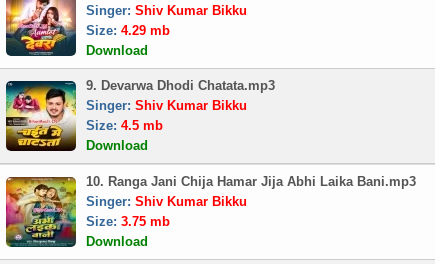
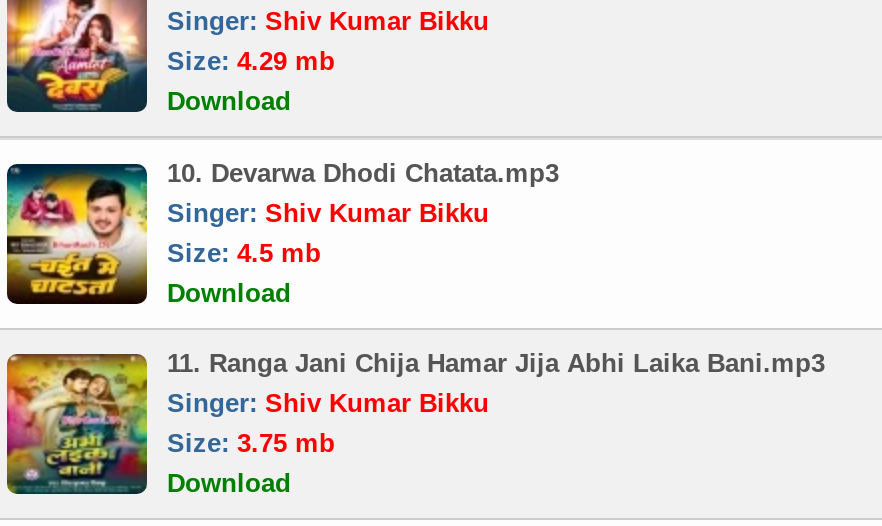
[86,78,275,93] 9. Devarwa Dhodi Chatata.mp3 -> [167,158,559,188] 10. Devarwa Dhodi Chatata.mp3
[86,174,416,189] 10. Ranga Jani Chija Hamar Jija Abhi Laika Bani.mp3 -> [167,348,825,378] 11. Ranga Jani Chija Hamar Jija Abhi Laika Bani.mp3

